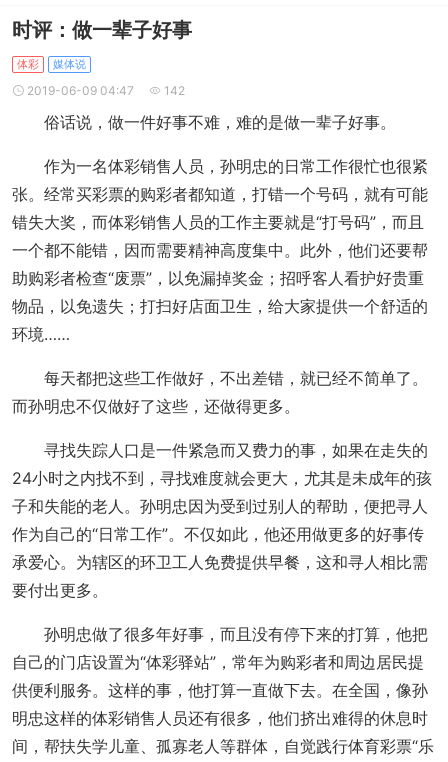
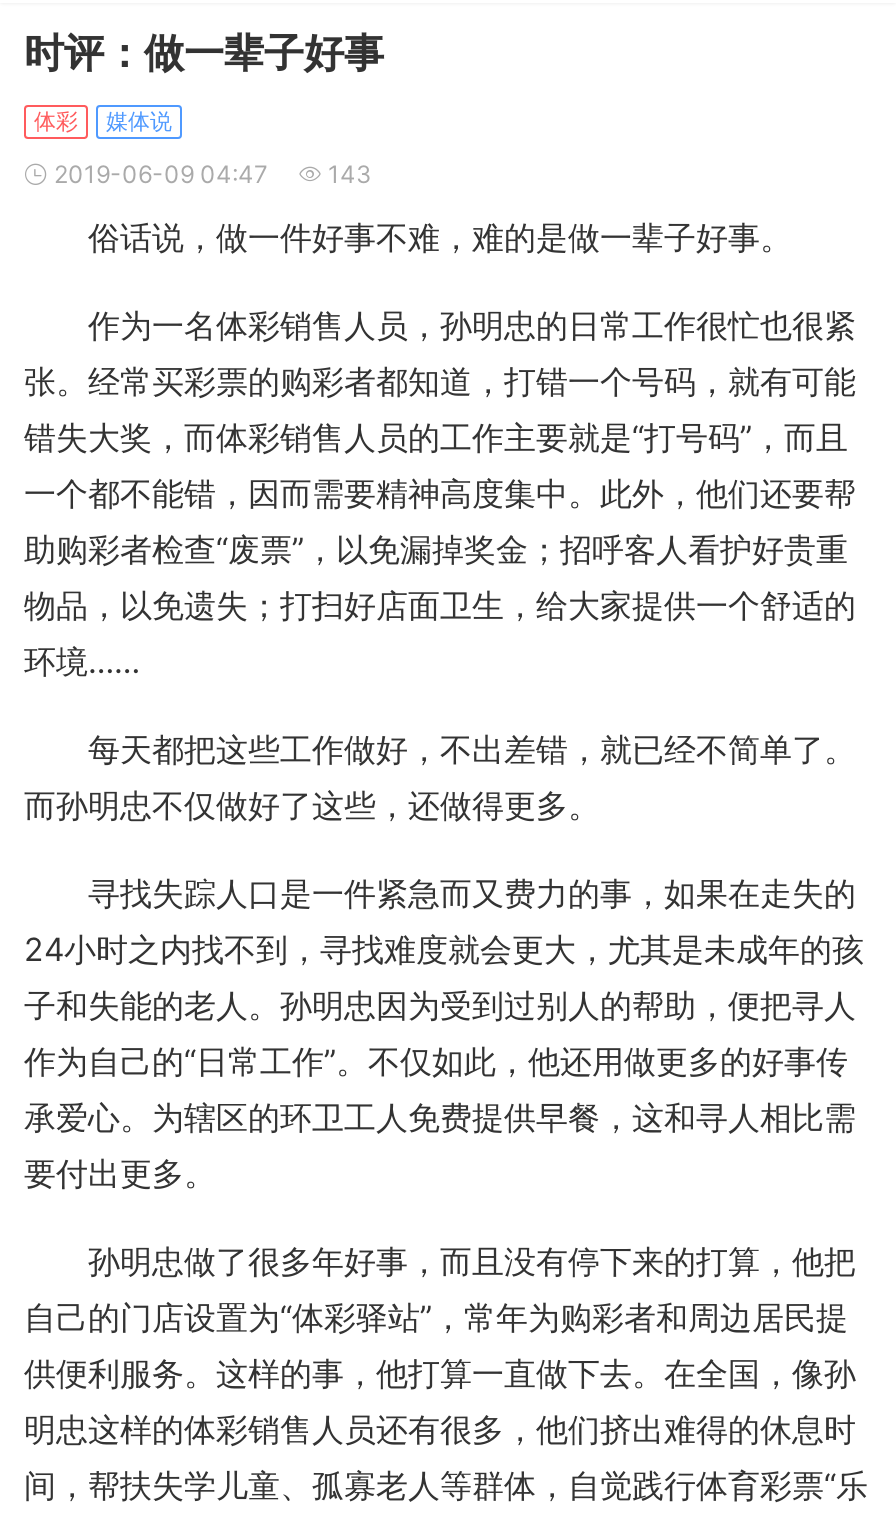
[27,83,185,98] 2019-06-09 04:47 142 -> [54,159,372,189] 2019-06-09 04:47 143

